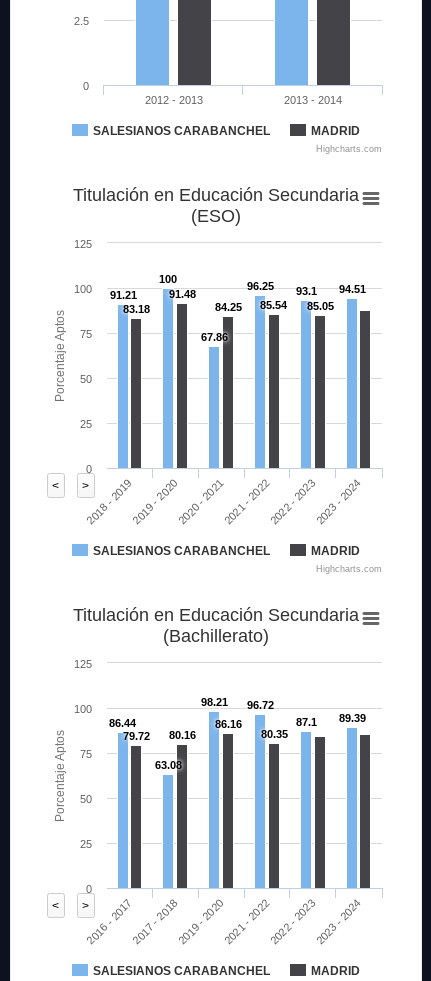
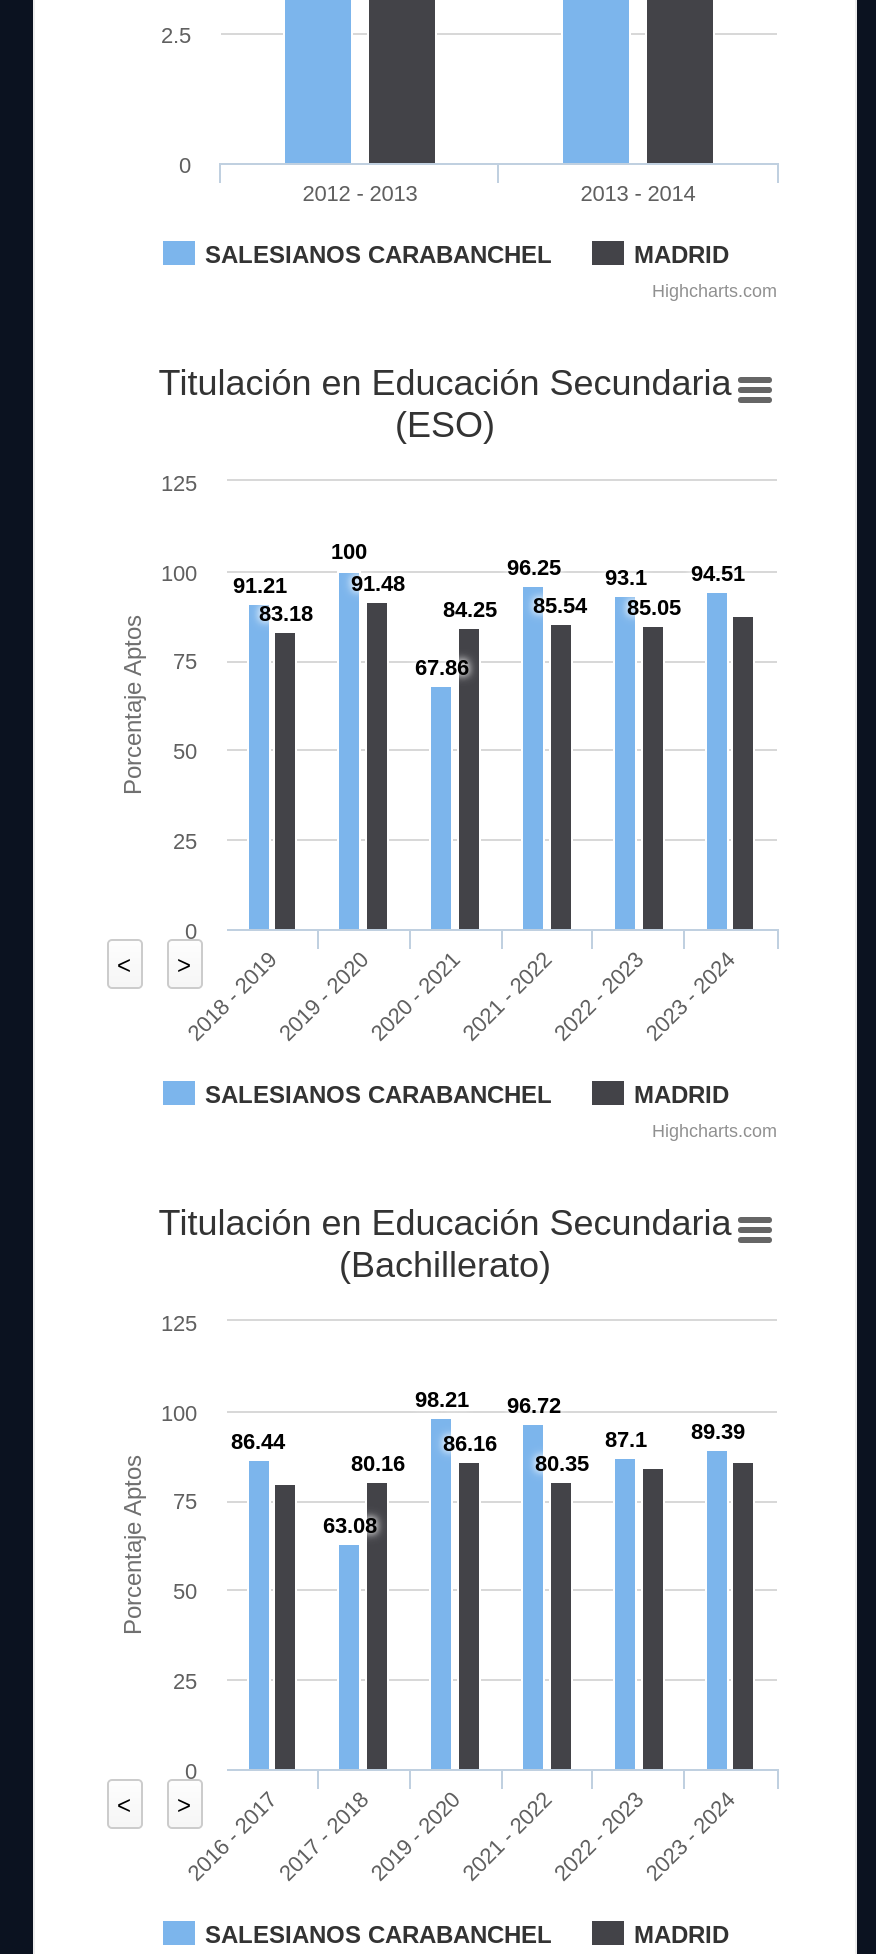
[123,729,150,741] 79.72 -> none

